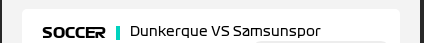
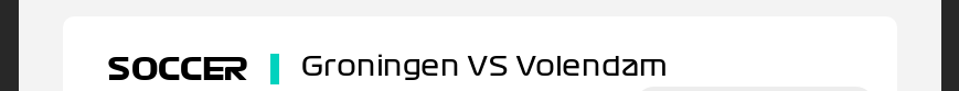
[130,26,321,38] Dunkerque VS Samsunspor -> [301,54,668,80] Groningen VS Volendam

